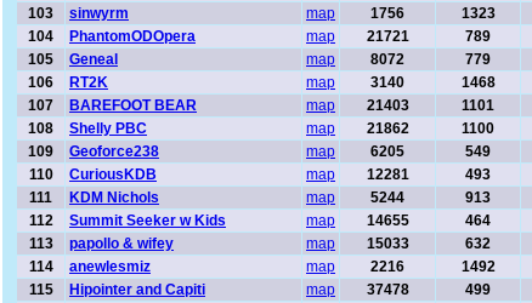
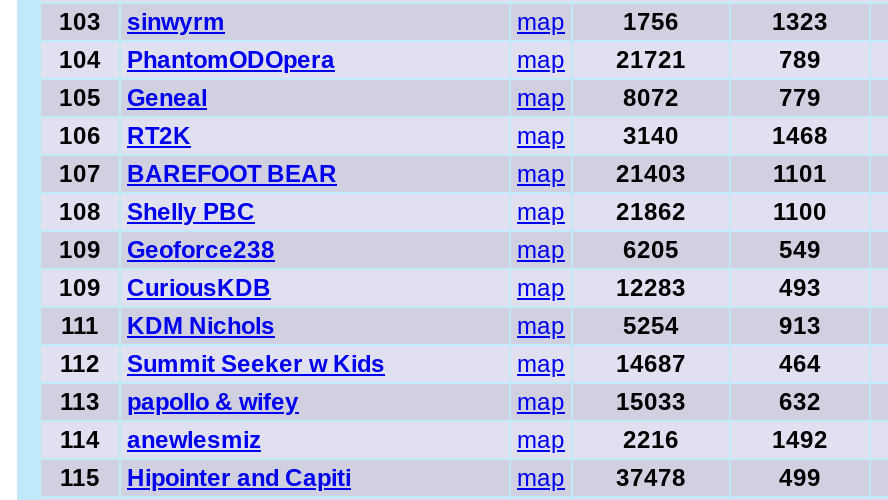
[29,166,157,183] 110 CuriousKDB -> [59,274,271,302] 109 CuriousKDB
[306,166,409,183] map 12281 -> [517,274,686,302] map 12283
[370,189,404,206] 5244 -> [623,312,679,340] 5254
[306,212,409,229] map 14655 -> [517,350,686,378] map 14687

